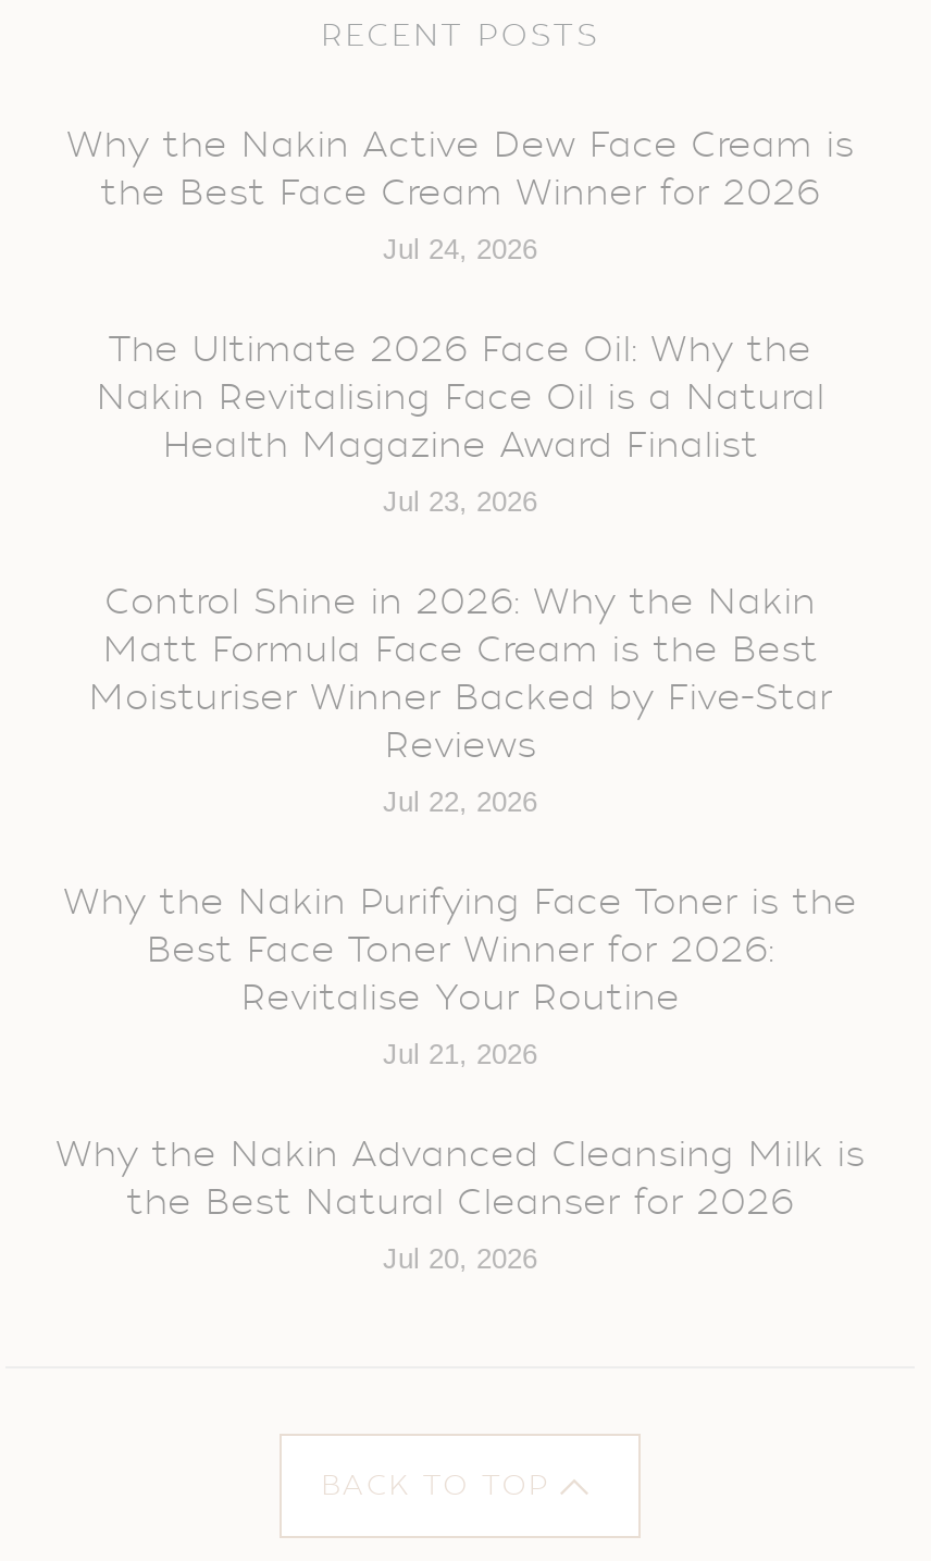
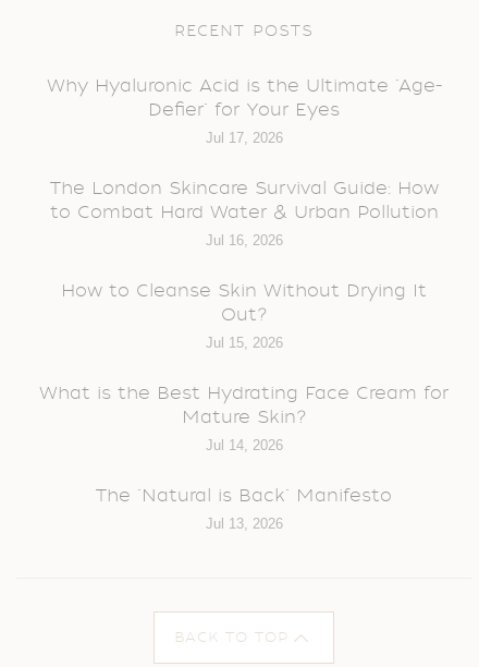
[66,122,854,266] Why the Nakin Active Dew Face Cream is | the Best Face Cream Winner for 2026 | Jul 24, 2026 -> [46,74,441,146] Why Hyaluronic Acid is the Ultimate "Age- | Defier" for Your Eyes | Jul 17, 2026
[96,327,824,518] The Ultimate 2026 Face Oil: Why the | Nakin Revitalising Face Oil is a Natural | Health Magazine Award Finalist | Jul 23, 2026 -> [50,177,438,249] The London Skincare Survival Guide: How | to Combat Hard Water & Urban Pollution | Jul 16, 2026
[88,579,832,818] Control Shine in 2026: Why the Nakin | Matt Formula Face Cream is the Best | Moisturiser Winner Backed by Five-Star | Reviews | Jul 22, 2026 -> [61,279,427,351] How to Cleanse Skin Without Drying It | Out? | Jul 15, 2026
[63,879,857,1071] Why the Nakin Purifying Face Toner is the | Best Face Toner Winner for 2026: | Revitalise Your Routine | Jul 21, 2026 -> [39,382,449,454] What is the Best Hydrating Face Cream for | Mature Skin? | Jul 14, 2026
[55,1132,865,1275] Why the Nakin Advanced Cleansing Milk is | the Best Natural Cleanser for 2026 | Jul 20, 2026 -> [96,484,392,532] The "Natural is Back" Manifesto | Jul 13, 2026

